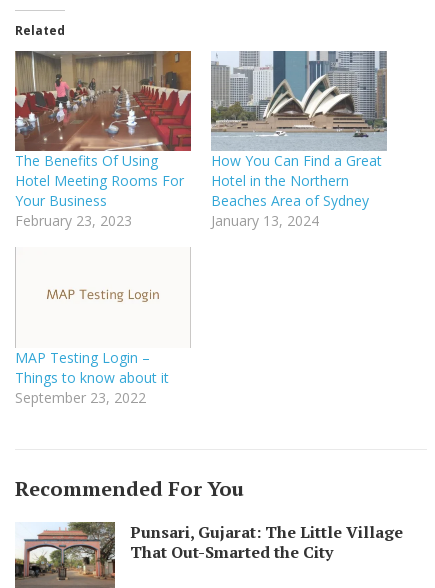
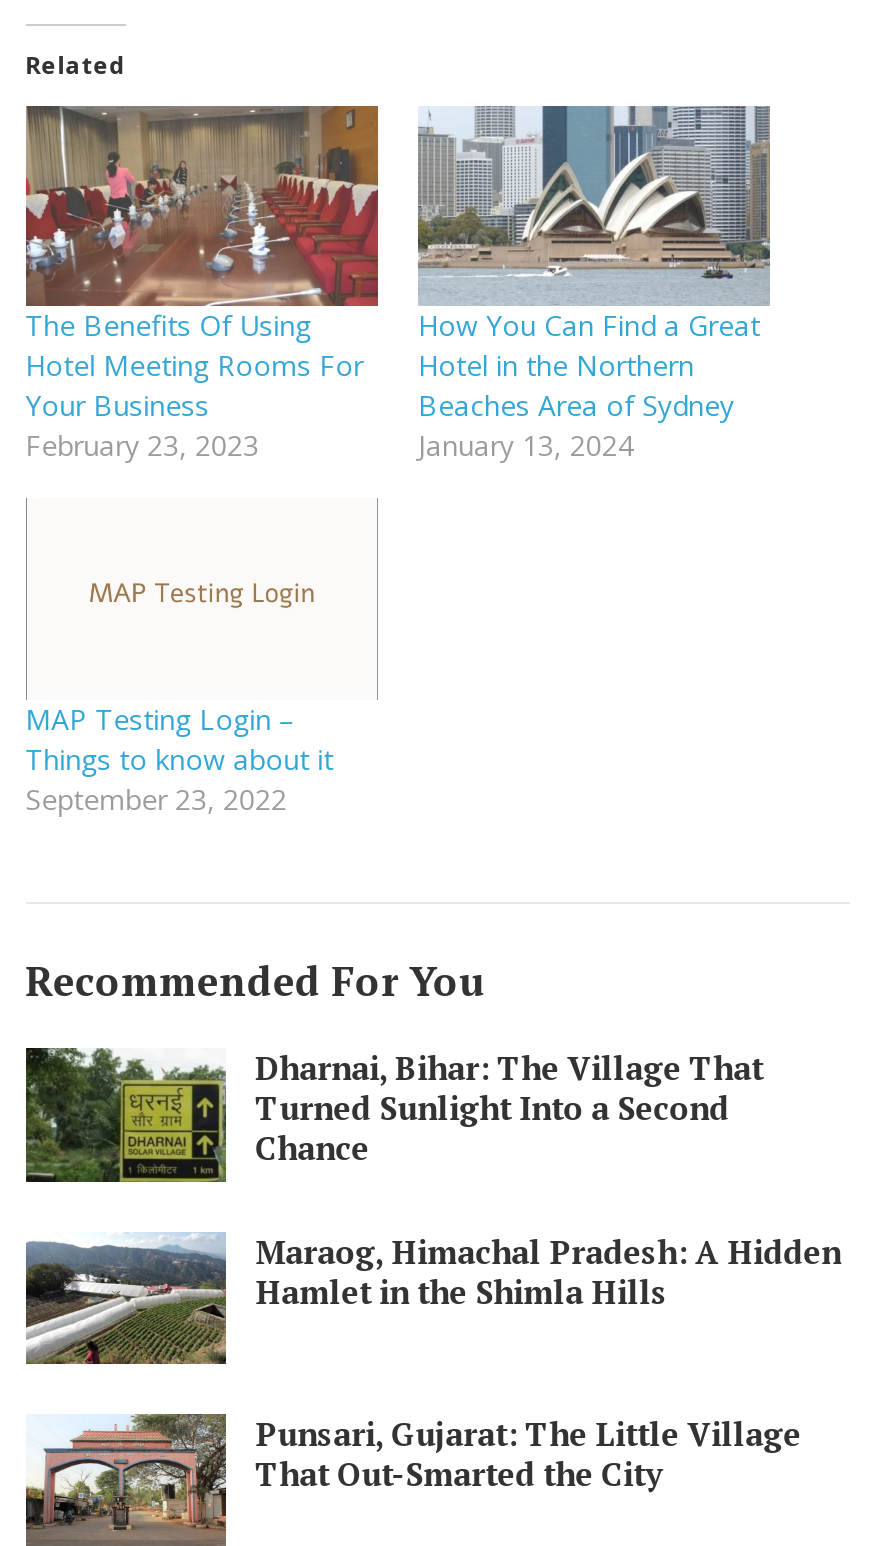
none -> [24,1046,841,1314] [image] | Dharnai, Bihar: The Village That | Turned Sunlight Into a Second | Chance | Maraog, Himachal Pradesh: A Hidden | Hamlet in the Shimla Hills
none -> [24,1232,226,1366] [image]

